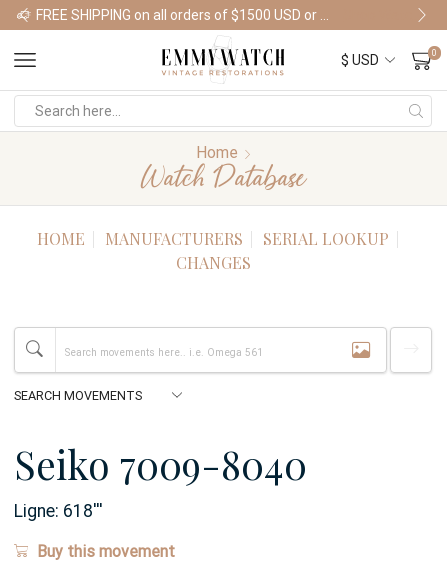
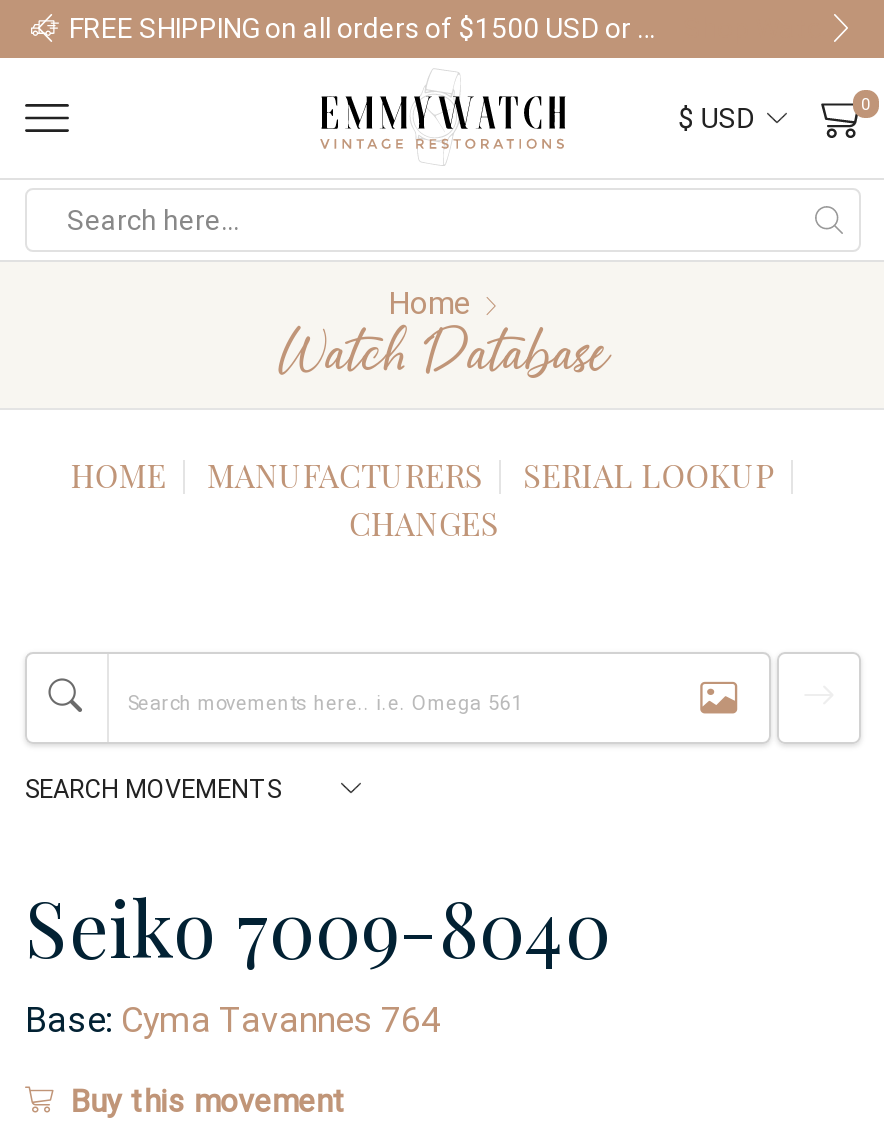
[14,501,103,521] Ligne: 618''' -> [25,1001,441,1041] Base: Cyma Tavannes 764

